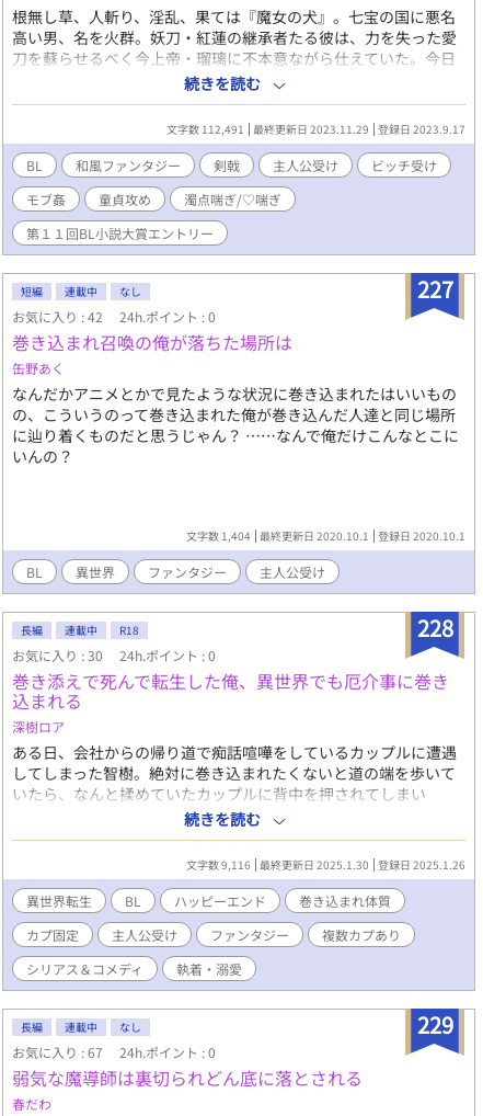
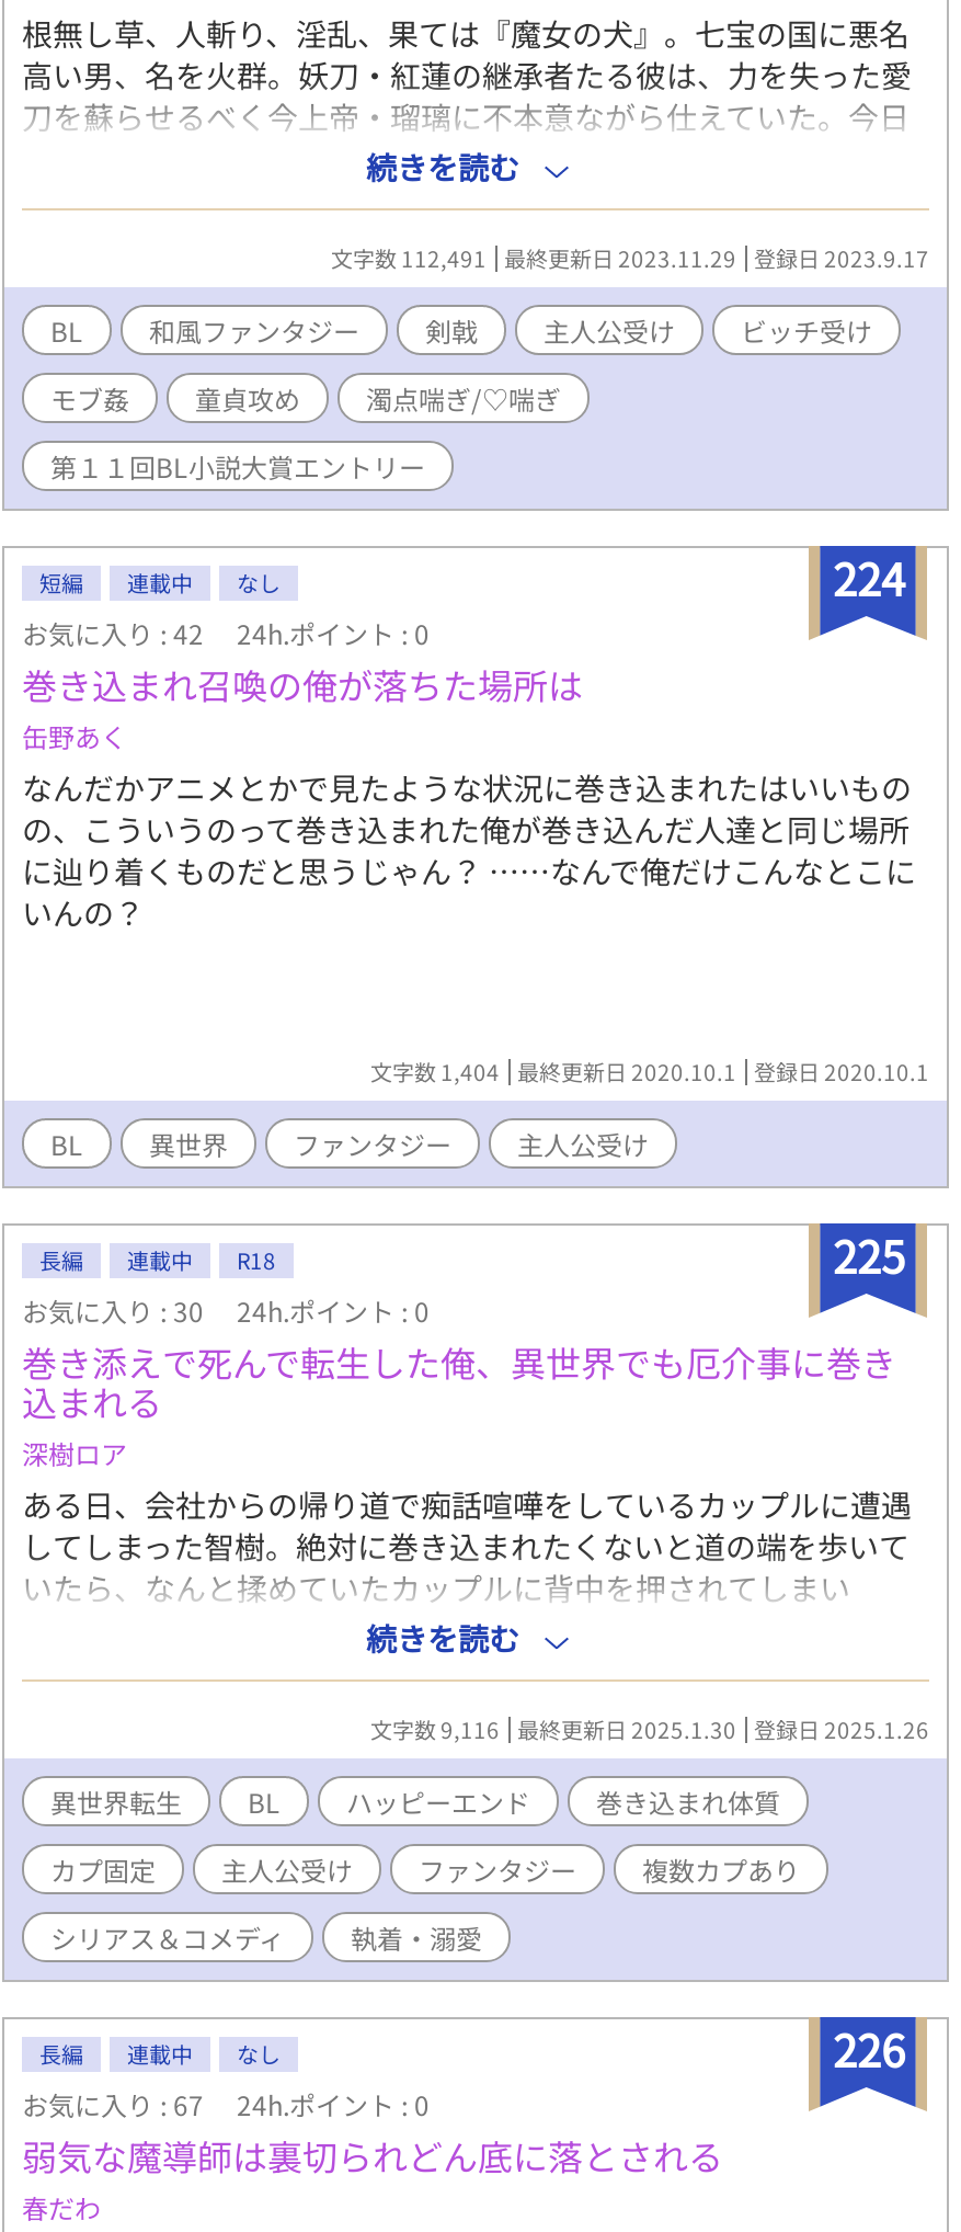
[417,273,453,305] 227 -> [833,546,905,610] 224
[417,612,453,644] 228 -> [833,1223,905,1287] 225
[417,1009,453,1040] 229 -> [833,2017,905,2081] 226

